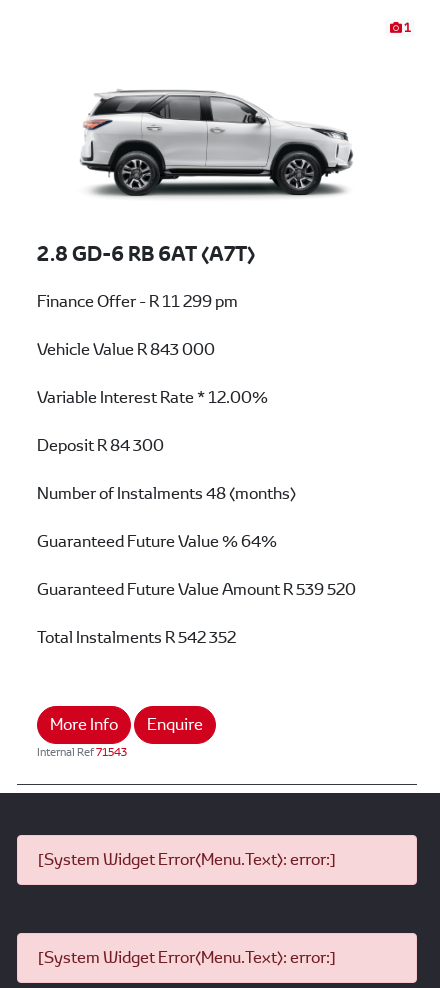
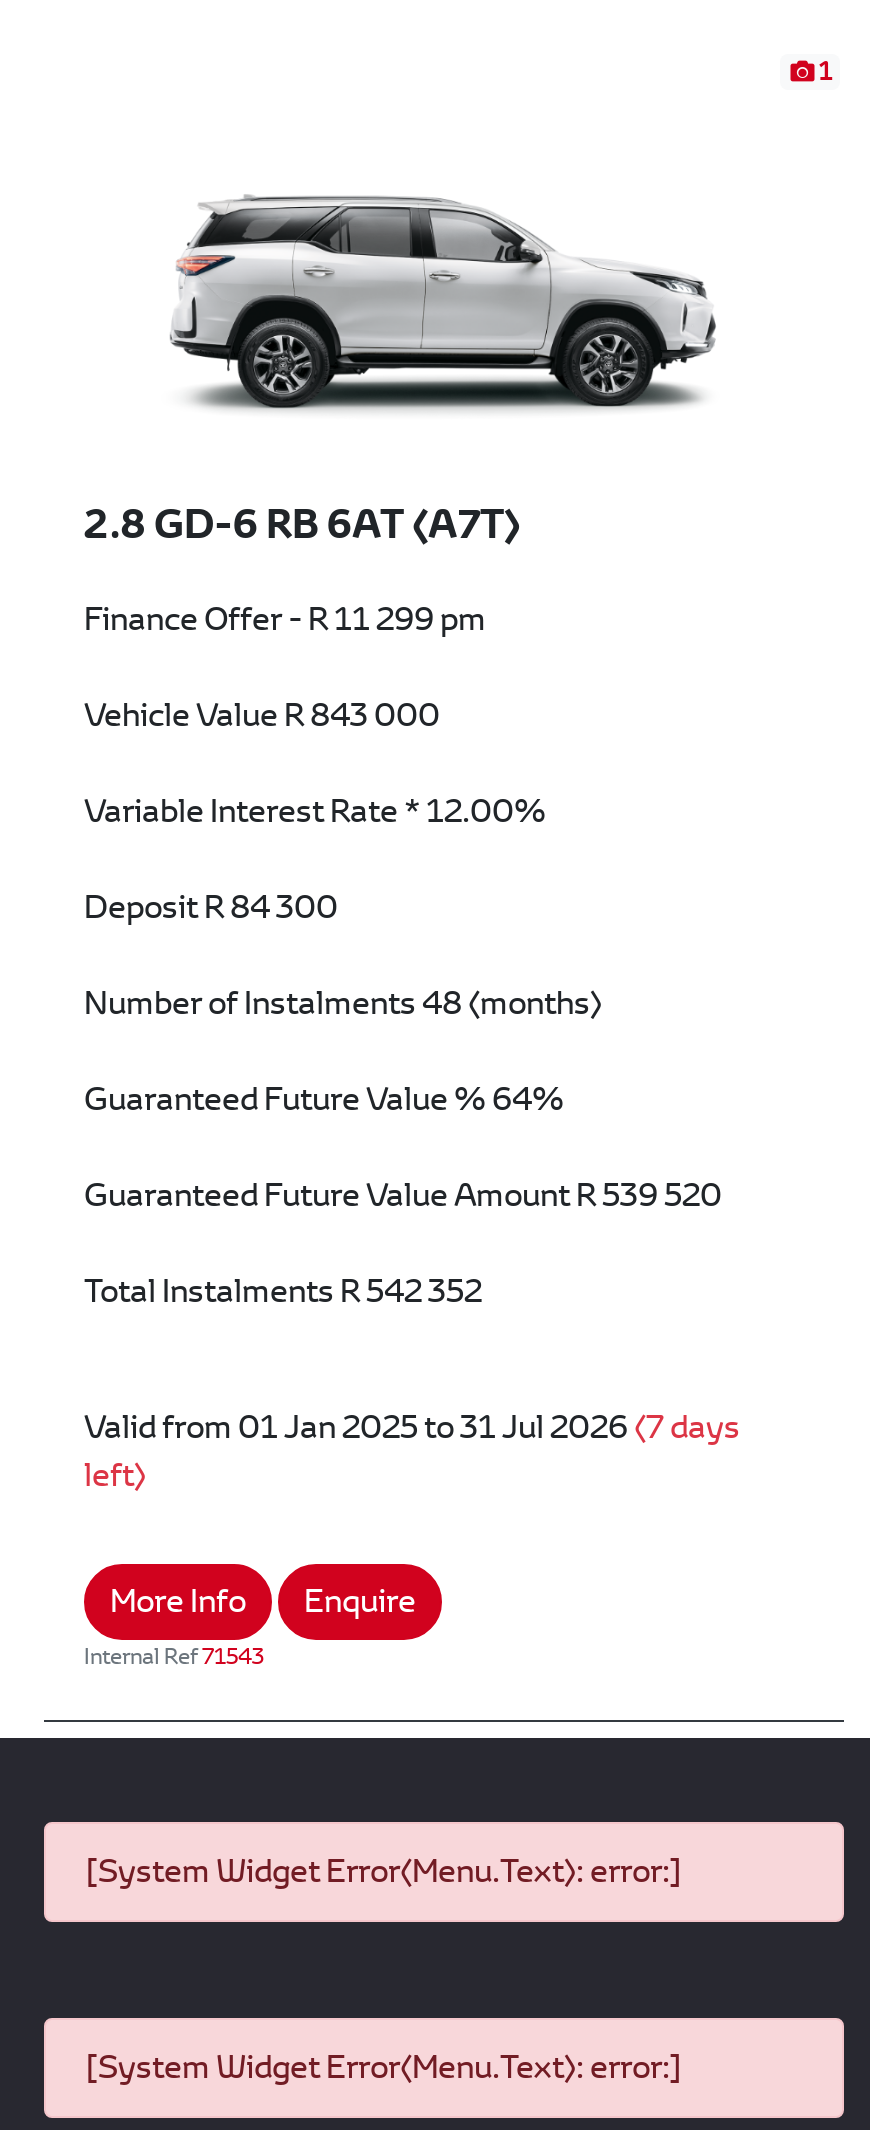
none -> [84,1406,740,1496] Valid from 01 Jan 2025 to 31 Jul 2026 (7 days | left)

